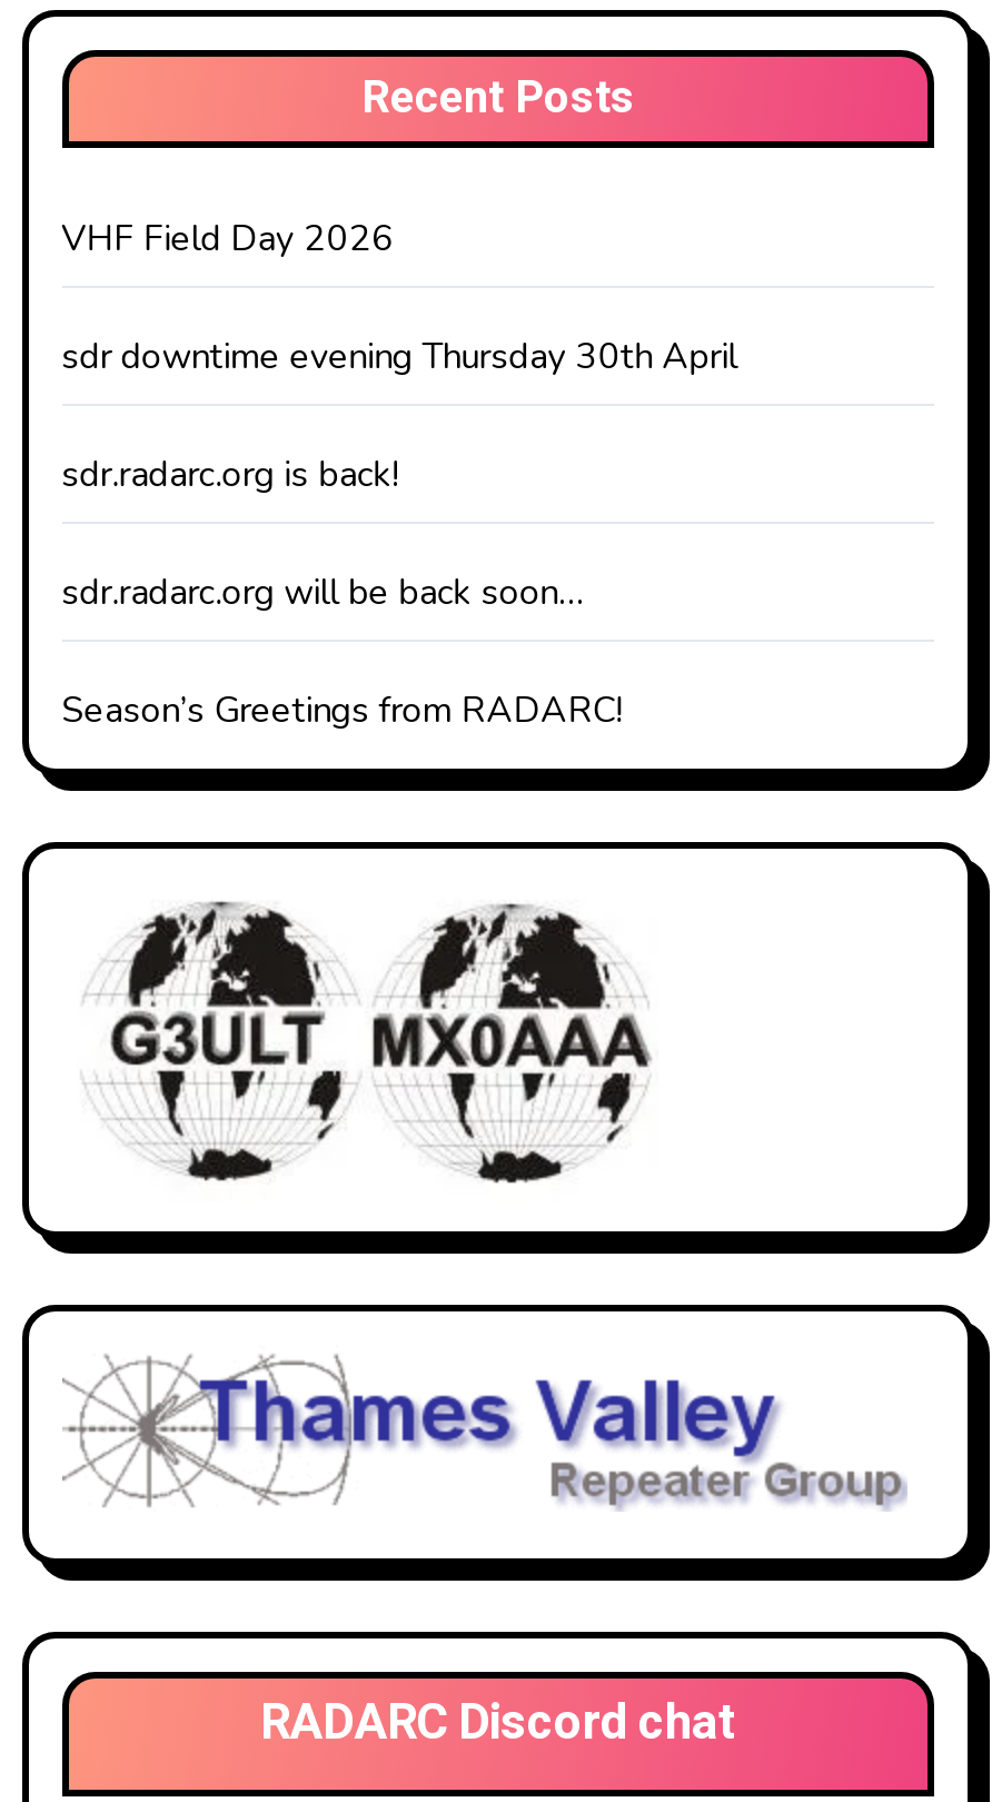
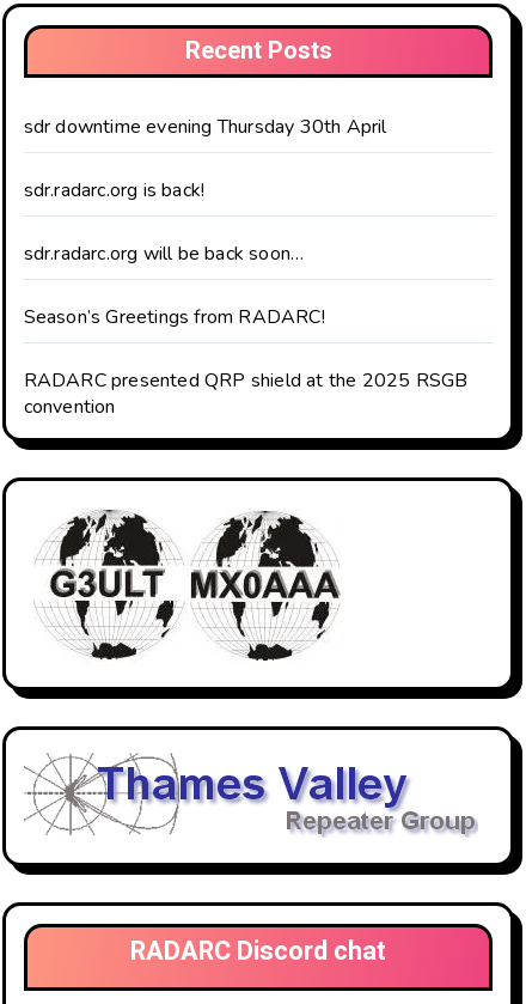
[61,214,394,263] VHF Field Day 2026 -> none
moved [61,332,738,735] -> [23,113,387,330]: sdr downtime evening Thursday 30th April | sdr.radarc.org is back! | sdr.radarc.org will be back soon… | Season’s Greetings from RADARC!
none -> [23,367,468,420] RADARC presented QRP shield at the 2025 RSGB | convention

